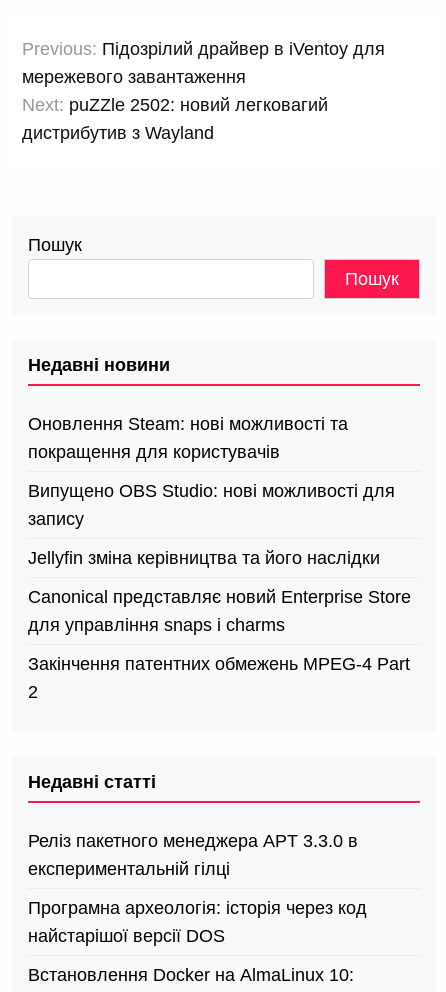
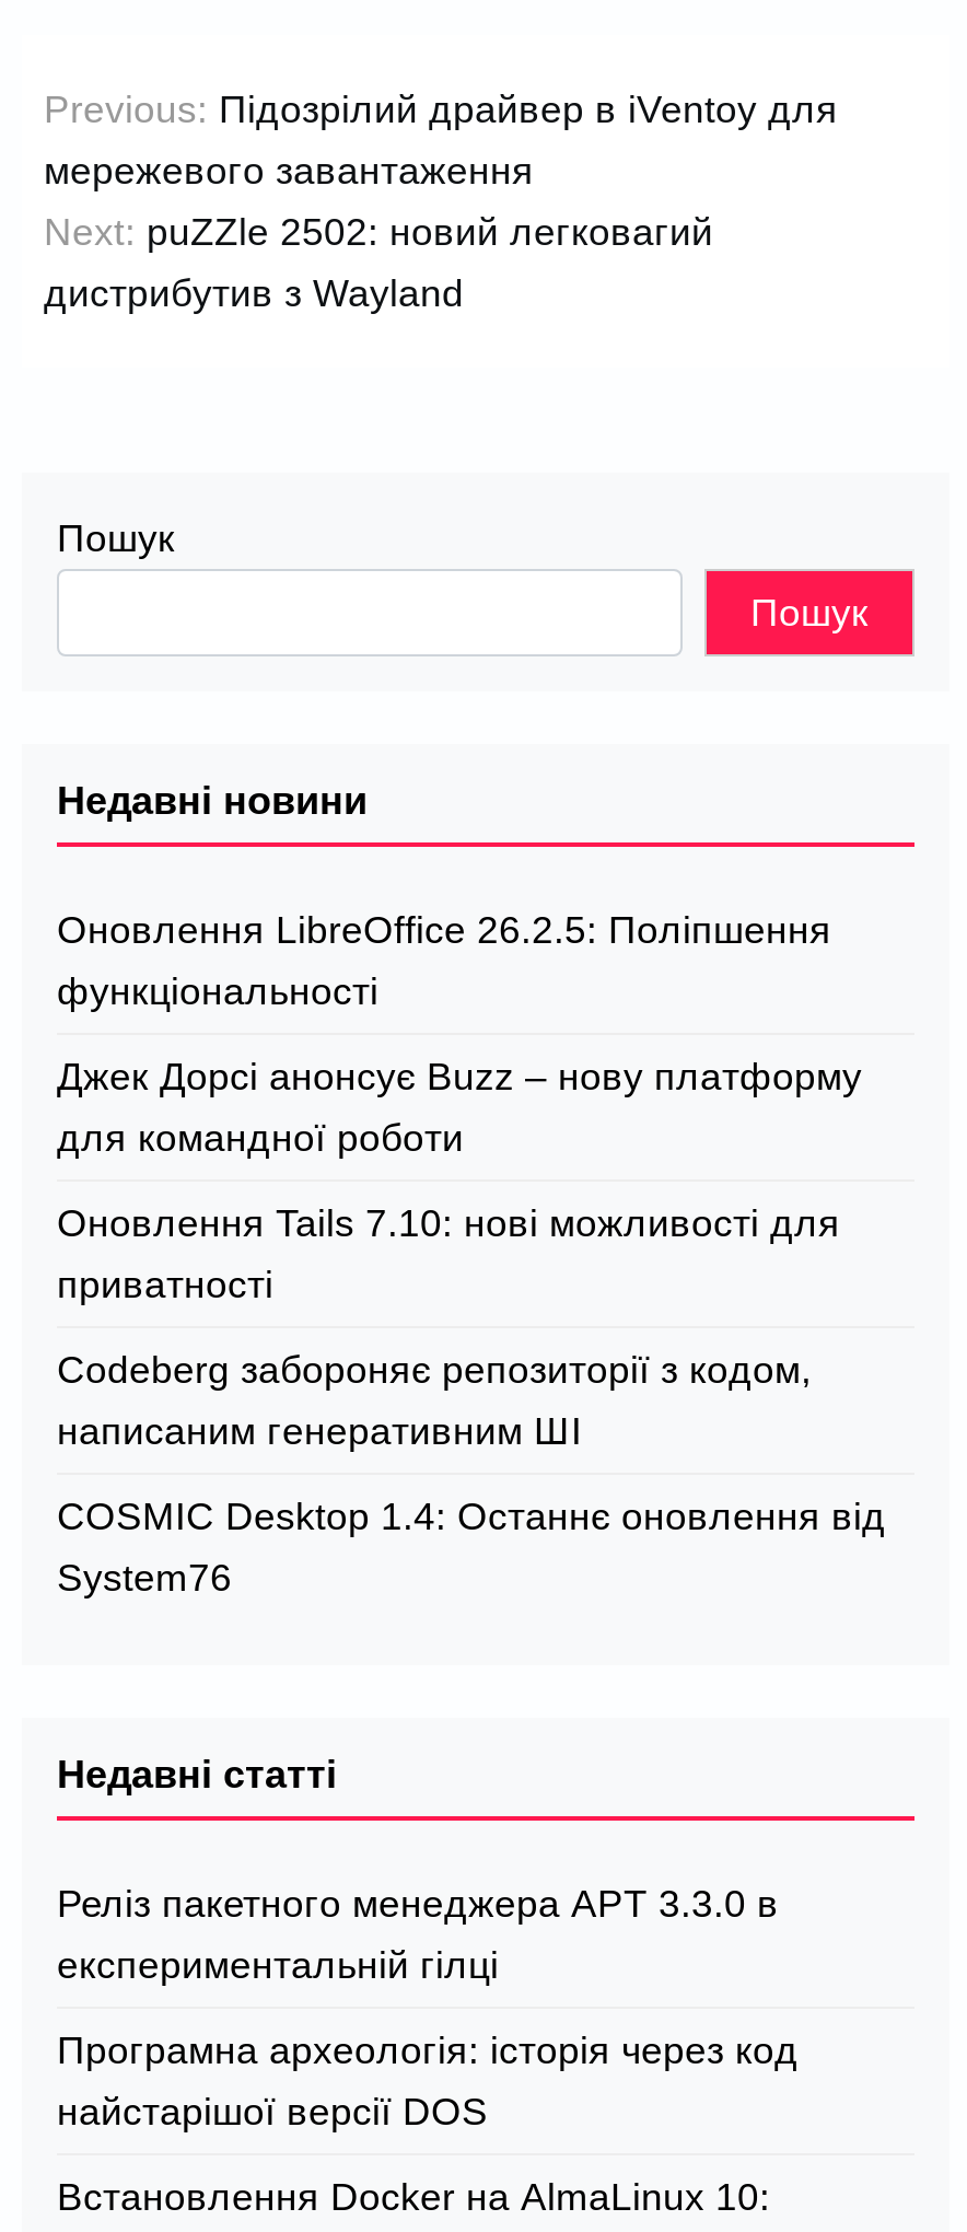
[28,414,348,462] Оновлення Steam: нові можливості та | покращення для користувачів -> [57,909,831,1014] Оновлення LibreOffice 26.2.5: Поліпшення | функціональності
[28,481,395,529] Випущено OBS Studio: нові можливості для | запису -> [57,1056,862,1161] Джек Дорсі анонсує Buzz – нову платформу | для командної роботи
[28,548,380,568] Jellyfin зміна керівництва та його наслідки -> [57,1202,840,1307] Оновлення Tails 7.10: нові можливості для | приватності
[28,587,411,635] Canonical представляє новий Enterprise Store | для управління snaps і charms -> [57,1349,812,1454] Codeberg забороняє репозиторії з кодом, | написаним генеративним ШІ
[28,654,410,702] Закінчення патентних обмежень MPEG-4 Part | 2 -> [57,1495,886,1600] COSMIC Desktop 1.4: Останнє оновлення від | System76

